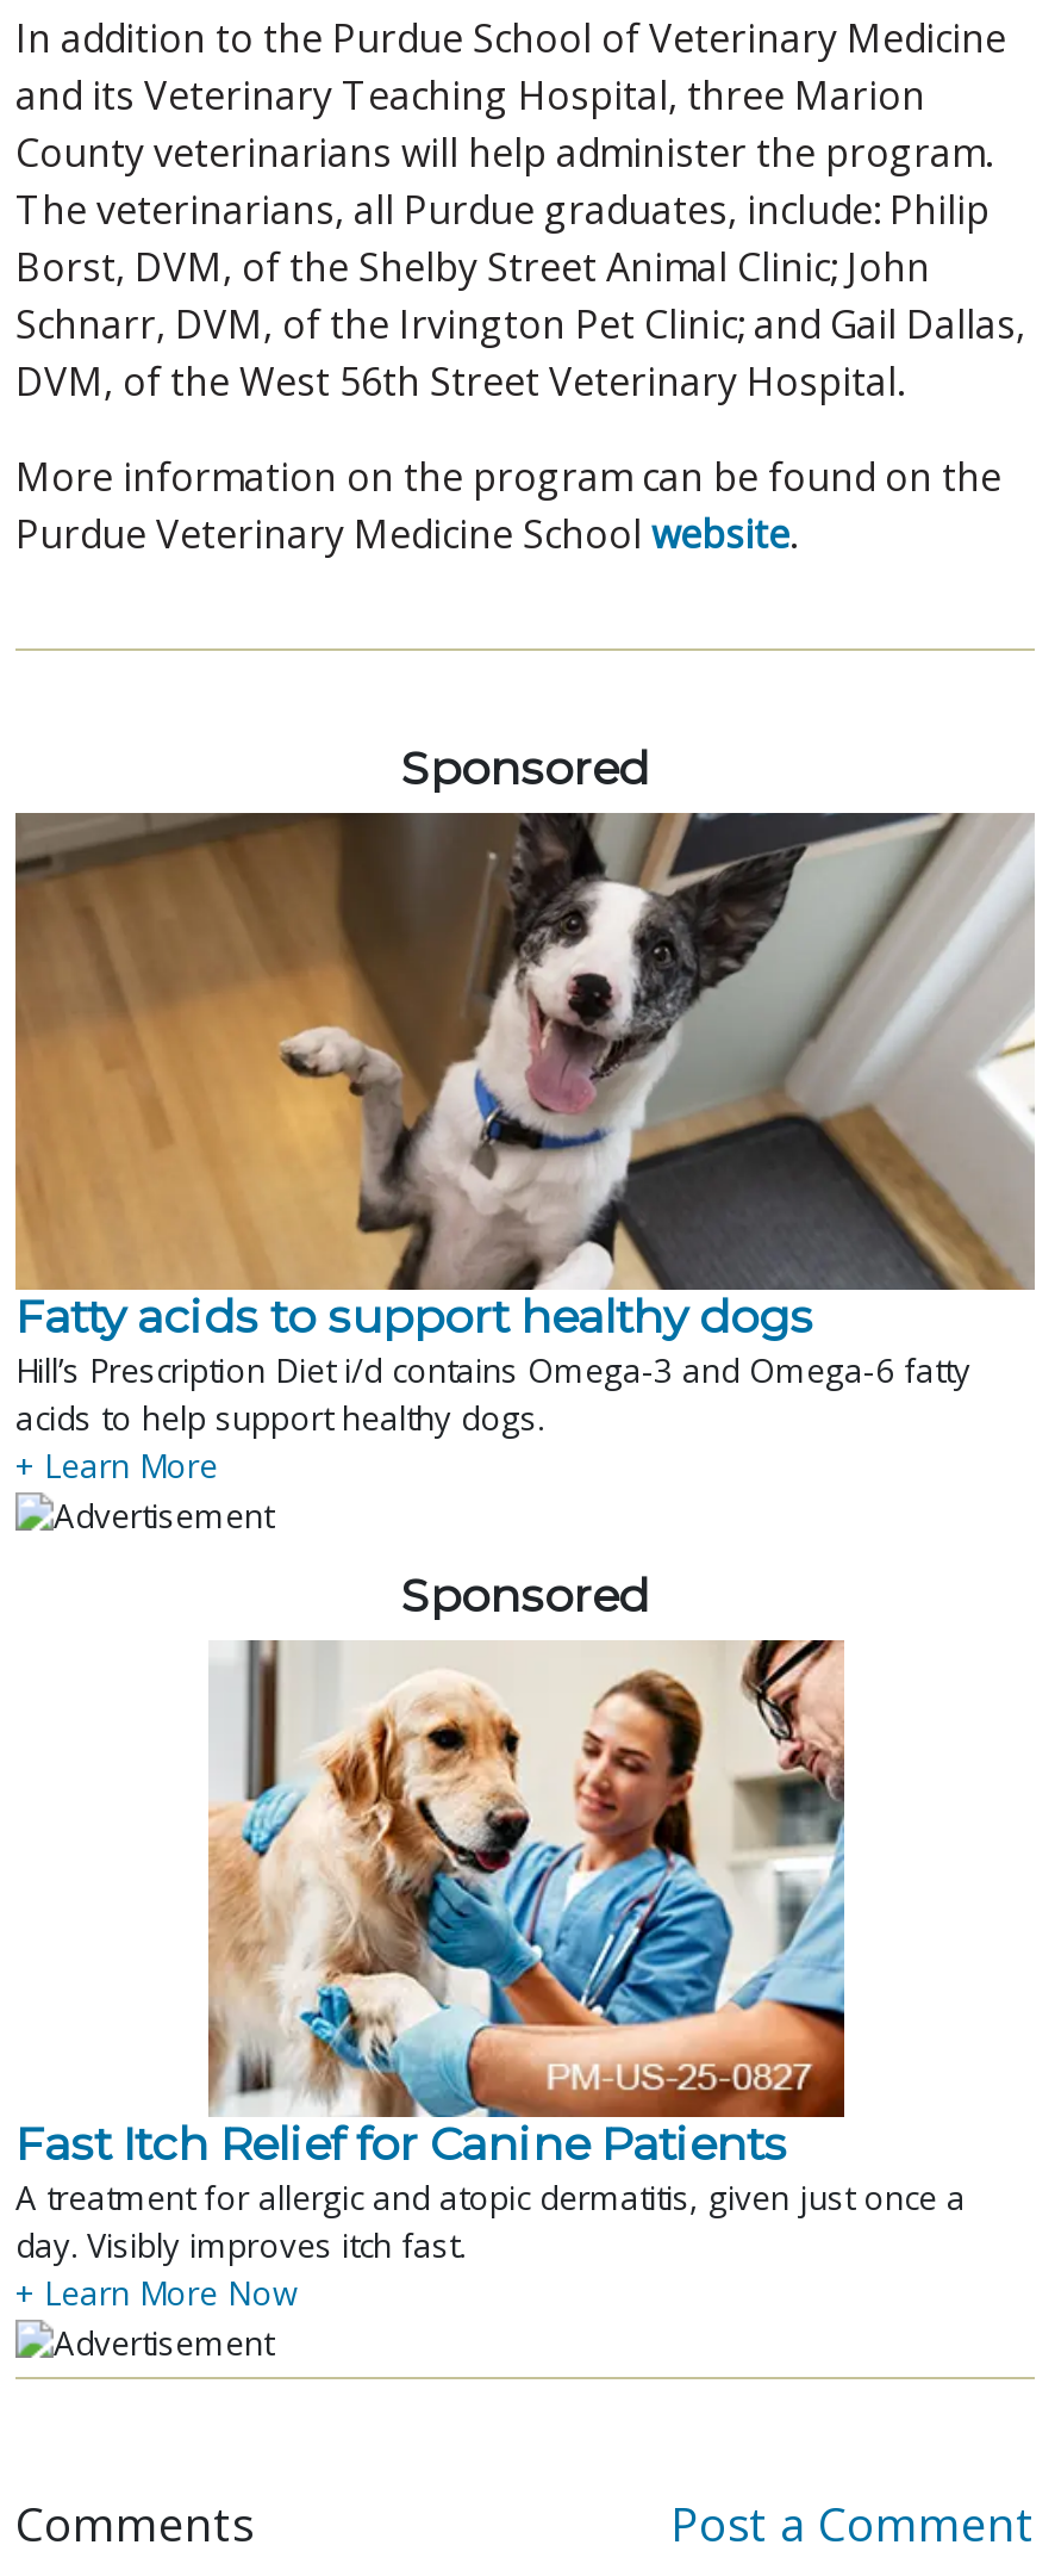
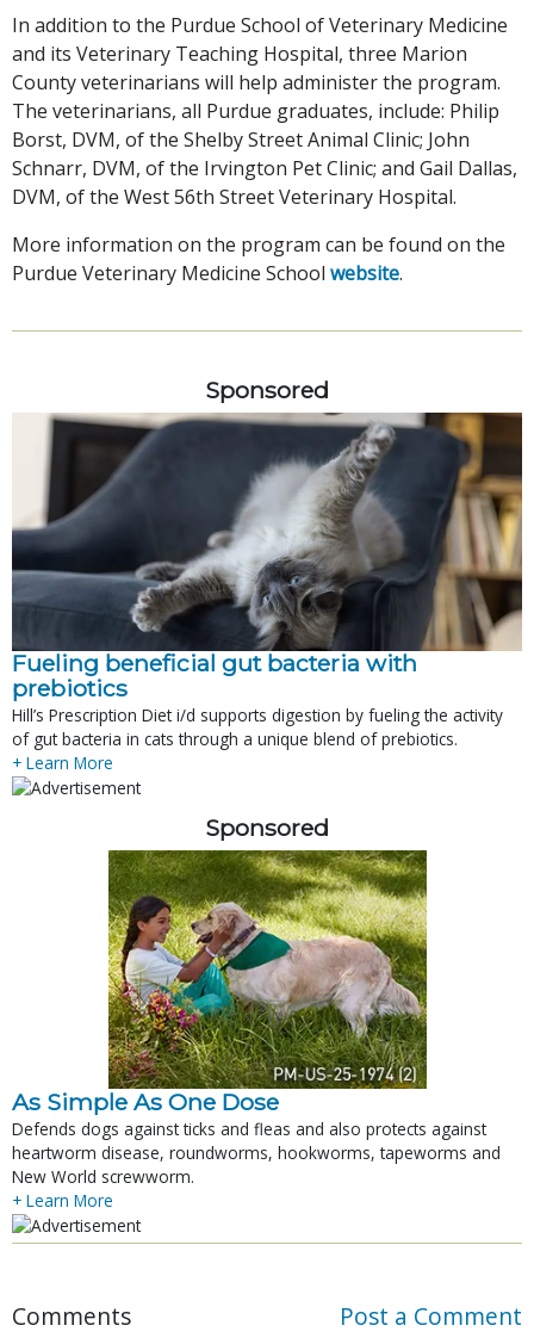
[13,811,1035,1440] [image] | Fatty acids to support healthy dogs | Hill’s Prescription Diet i/d contains Omega-3 and Omega-6 fatty | acids to help support healthy dogs. -> [11,413,523,750] [image] | Fueling beneficial gut bacteria with | prebiotics | Hill’s Prescription Diet i/d supports digestion by fueling the activity | of gut bacteria in cats through a unique blend of prebiotics.
[15,1638,966,2315] [image] | Fast Itch Relief for Canine Patients | A treatment for allergic and atopic dermatitis, given just once a | day. Visibly improves itch fast. | + Learn More Now -> [12,849,501,1212] [image] | As Simple As One Dose | Defends dogs against ticks and fleas and also protects against | heartworm disease, roundworms, hookworms, tapeworms and | New World screwworm. | + Learn More

